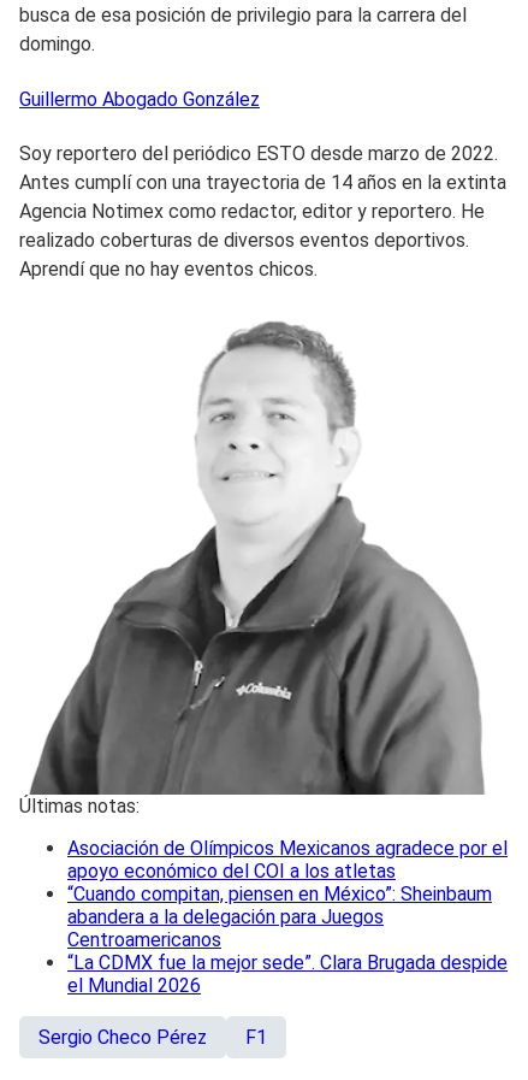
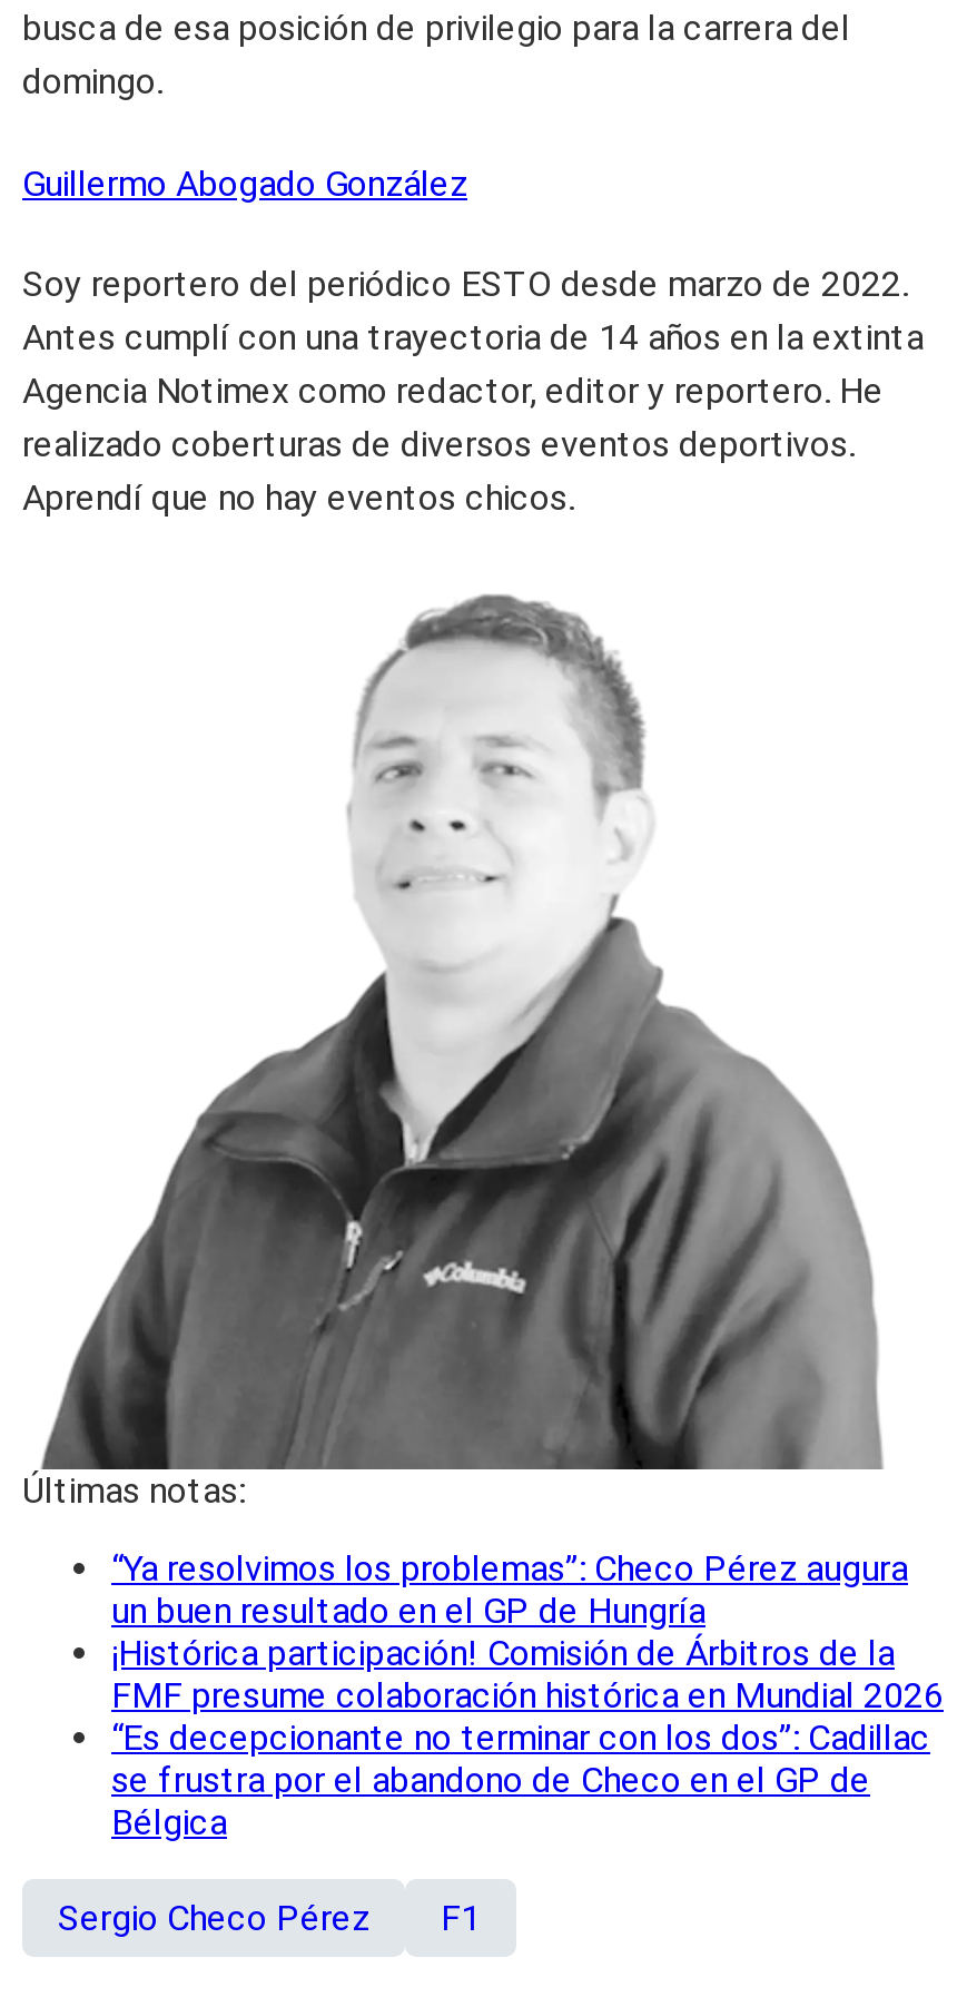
[67,837,508,997] Asociación de Olímpicos Mexicanos agradece por el | apoyo económico del COI a los atletas | “Cuando compitan, piensen en México”: Sheinbaum | abandera a la delegación para Juegos | Centroamericanos | “La CDMX fue la mejor sede”. Clara Brugada despide | el Mundial 2026 -> [111,1547,944,1843] “Ya resolvimos los problemas”: Checo Pérez augura | un buen resultado en el GP de Hungría | ¡Histórica participación! Comisión de Árbitros de la | FMF presume colaboración histórica en Mundial 2026 | “Es decepcionante no terminar con los dos”: Cadillac | se frustra por el abandono de Checo en el GP de | Bélgica

